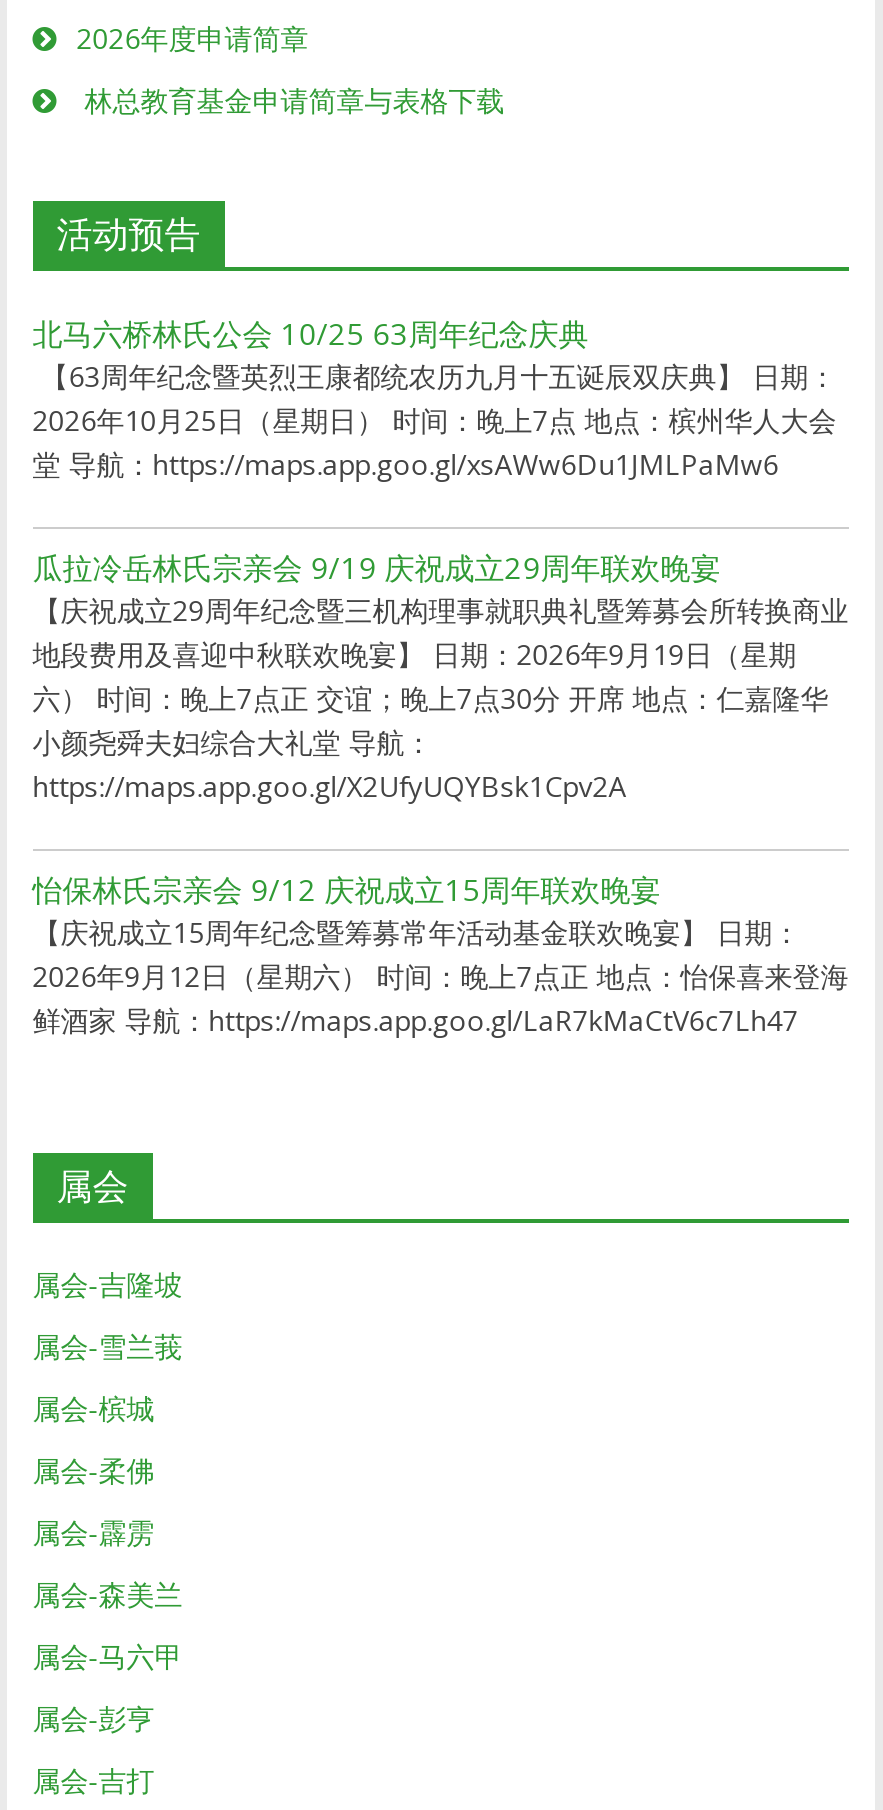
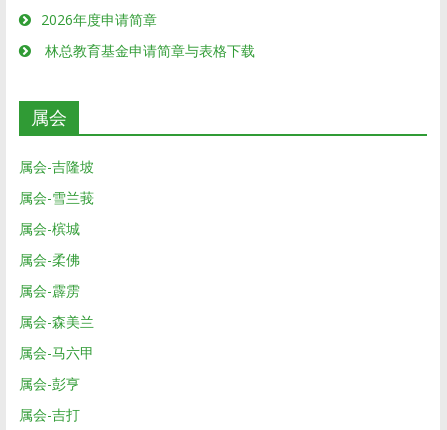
[33,209,849,1039] 活动预告 | 北马六桥林氏公会 10/25 63周年纪念庆典 | 【63周年纪念暨英烈王康都统农历九月十五诞辰双庆典】 日期： | 2026年10月25日（星期日） 时间：晚上7点 地点：槟州华人大会 | 堂 导航：https://maps.app.goo.gl/xsAWw6Du1JMLPaMw6 | 瓜拉冷岳林氏宗亲会 9/19 庆祝成立29周年联欢晚宴 | 【庆祝成立29周年纪念暨三机构理事就职典礼暨筹募会所转换商业 | 地段费用及喜迎中秋联欢晚宴】 日期：2026年9月19日（星期 | 六） 时间：晚上7点正 交谊；晚上7点30分 开席 地点：仁嘉隆华 | 小颜尧舜夫妇综合大礼堂 导航： | https://maps.app.goo.gl/X2UfyUQYBsk1Cpv2A | 怡保林氏宗亲会 9/12 庆祝成立15周年联欢晚宴 | 【庆祝成立15周年纪念暨筹募常年活动基金联欢晚宴】 日期： | 2026年9月12日（星期六） 时间：晚上7点正 地点：怡保喜来登海 | 鲜酒家 导航：https://maps.app.goo.gl/LaR7kMaCtV6c7Lh47 -> none

